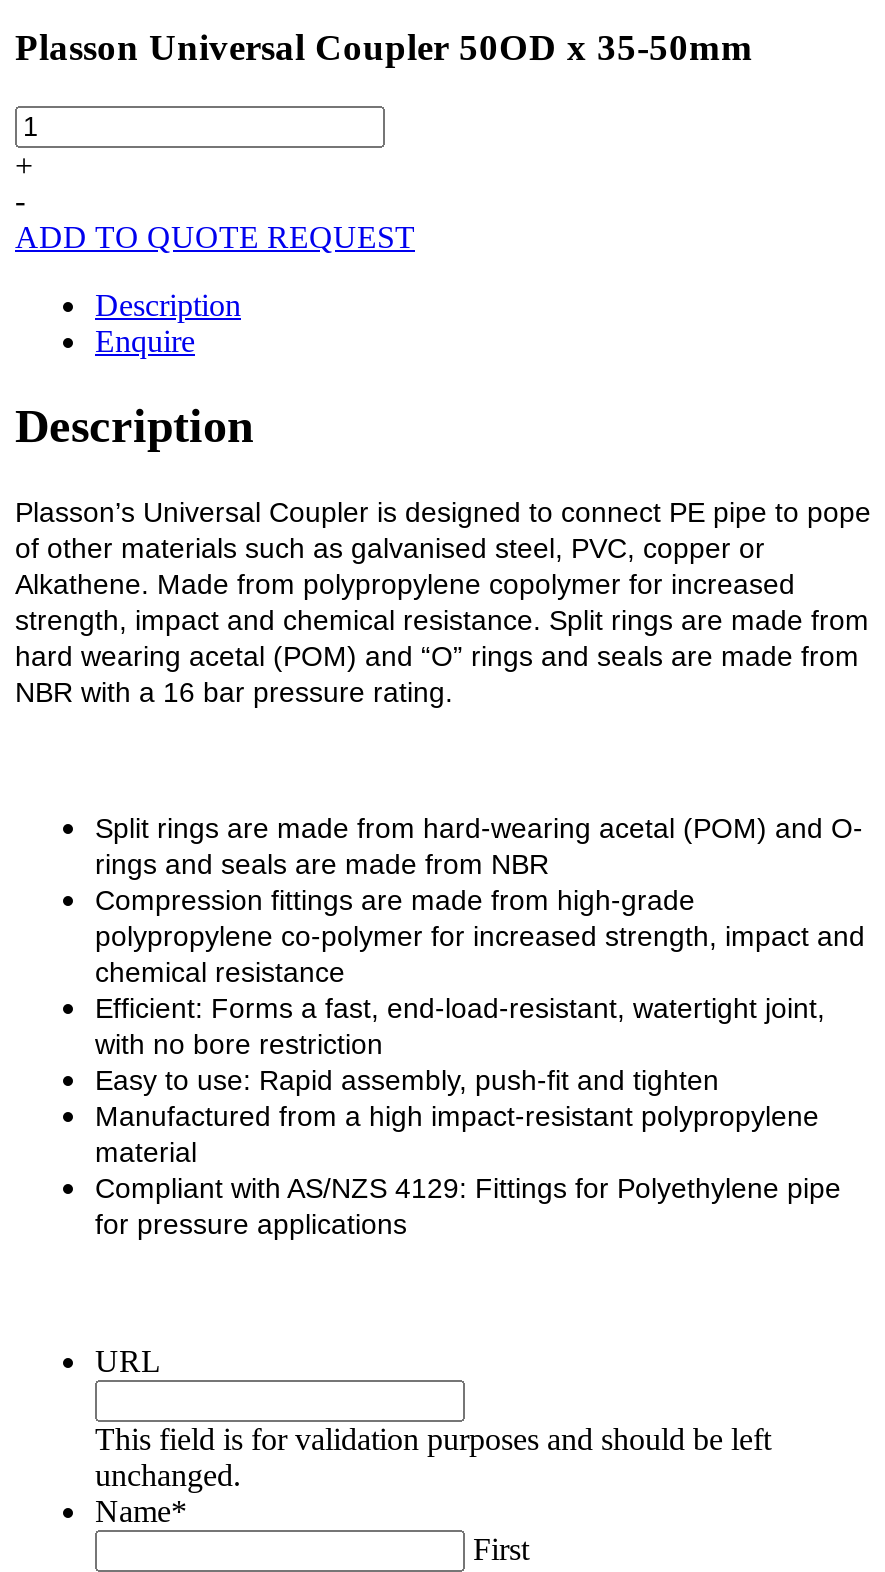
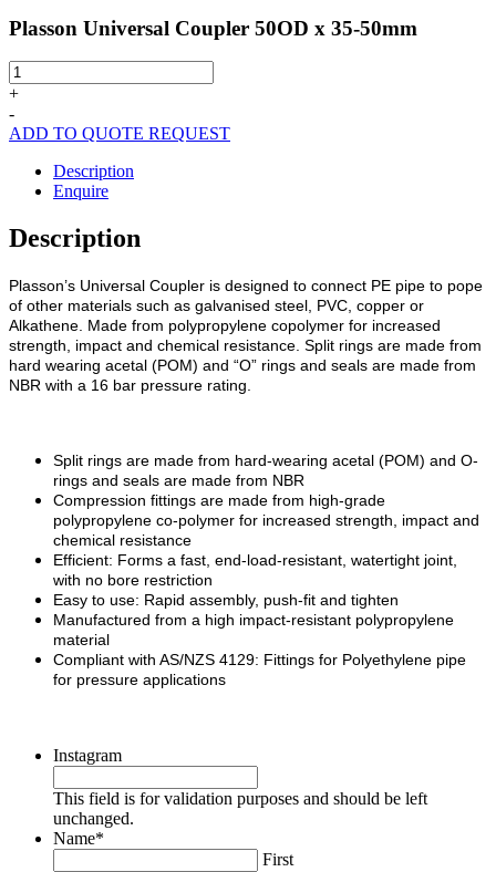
[95,1344,161,1378] URL -> [53,746,122,765] Instagram

